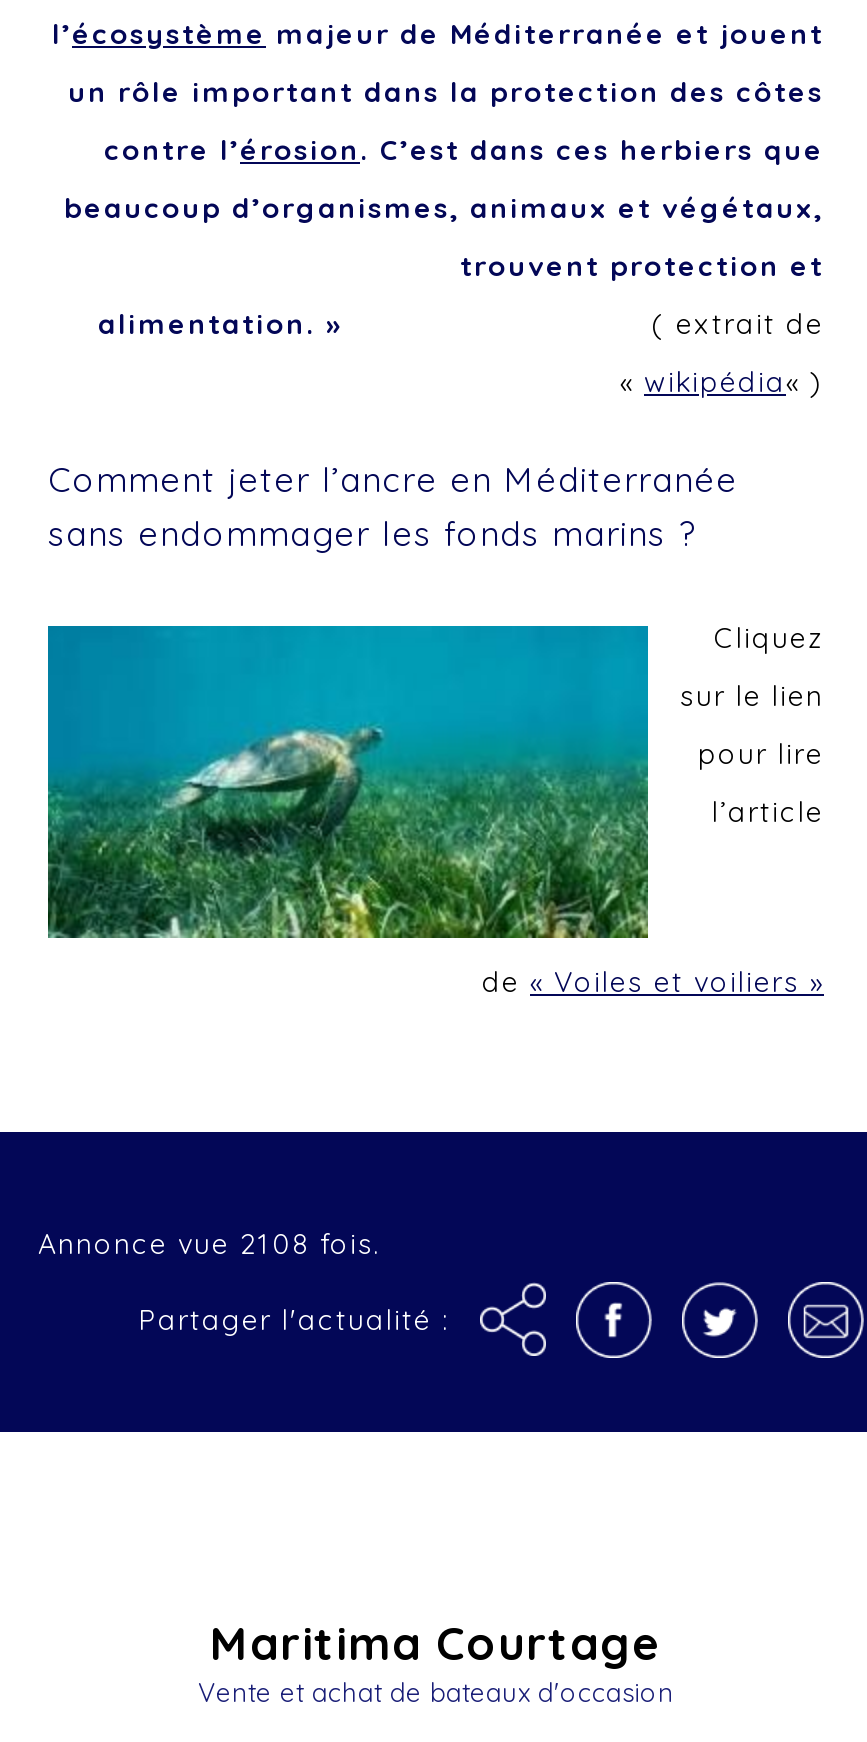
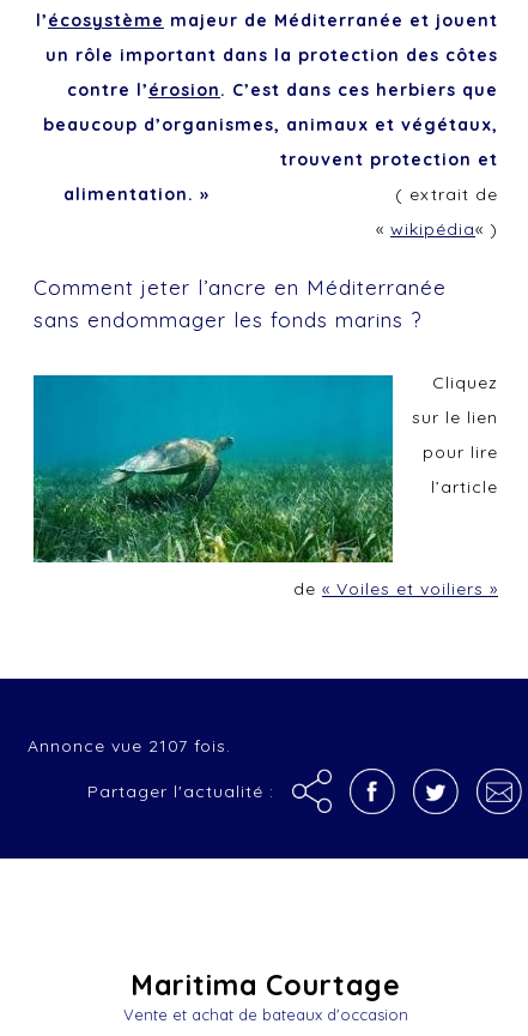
[38,1227,382,1263] Annonce vue 2108 fois. -> [28,736,231,757] Annonce vue 2107 fois.

